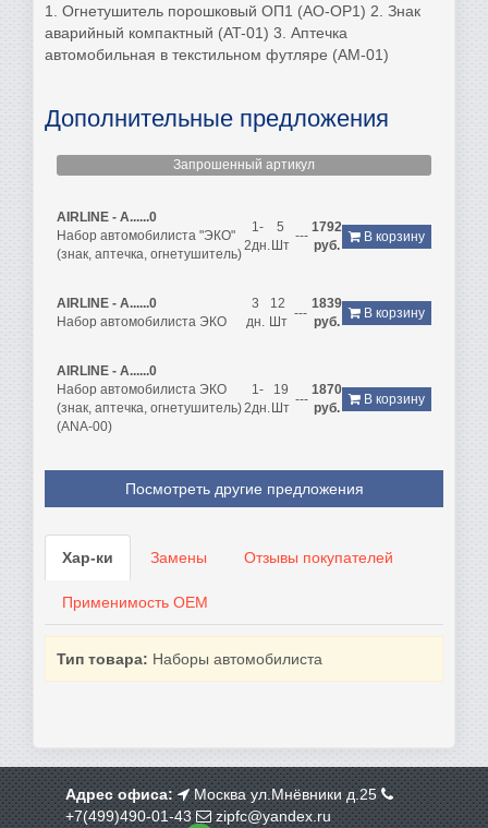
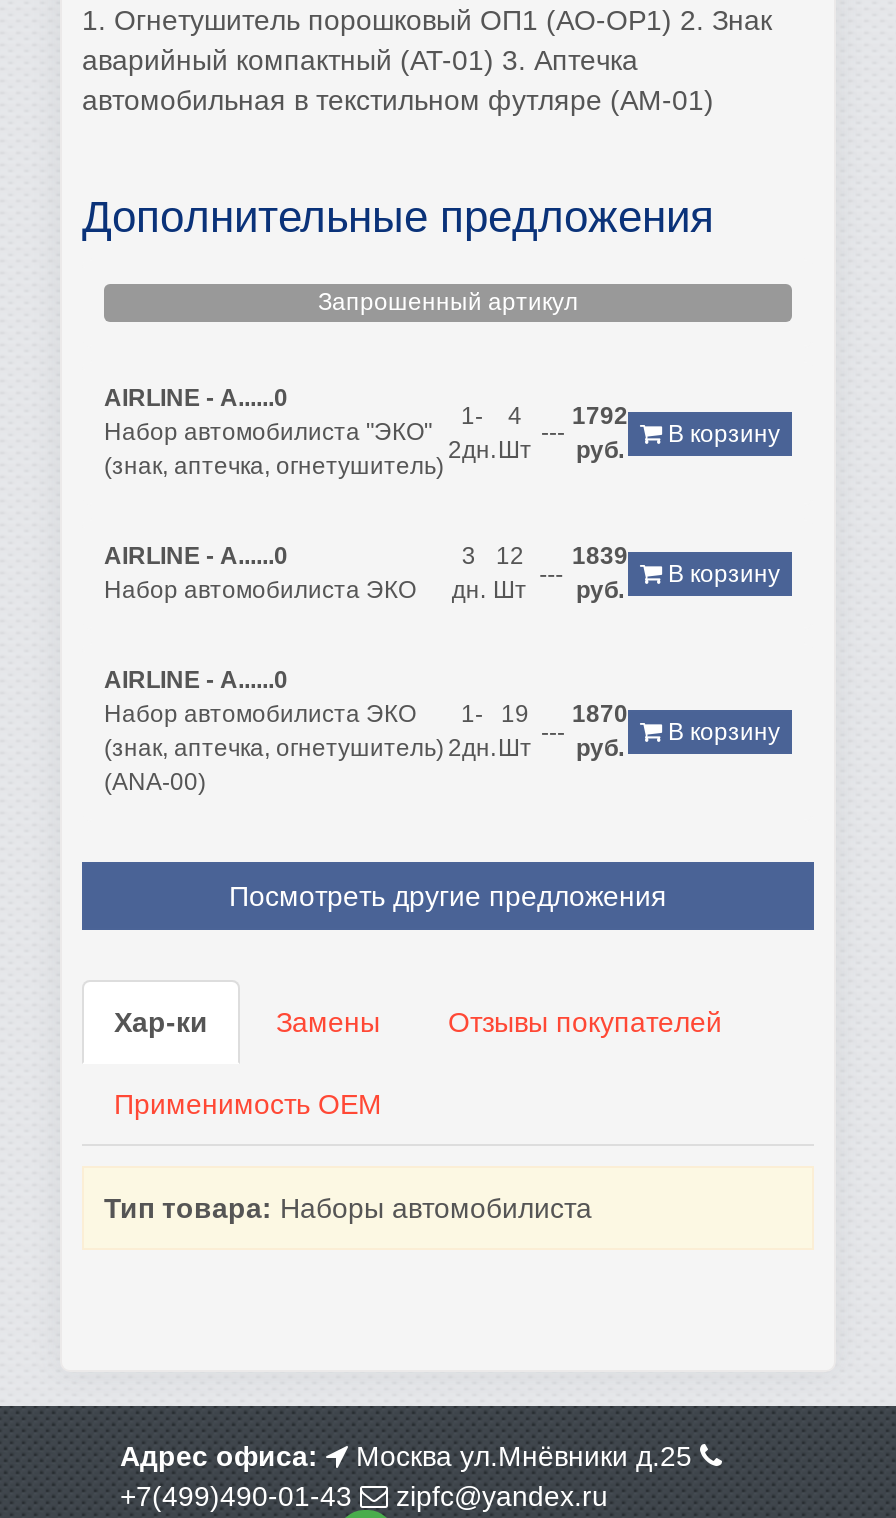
[251,219,342,234] 1- 5 1792 -> [461,402,628,430] 1- 4 1792

